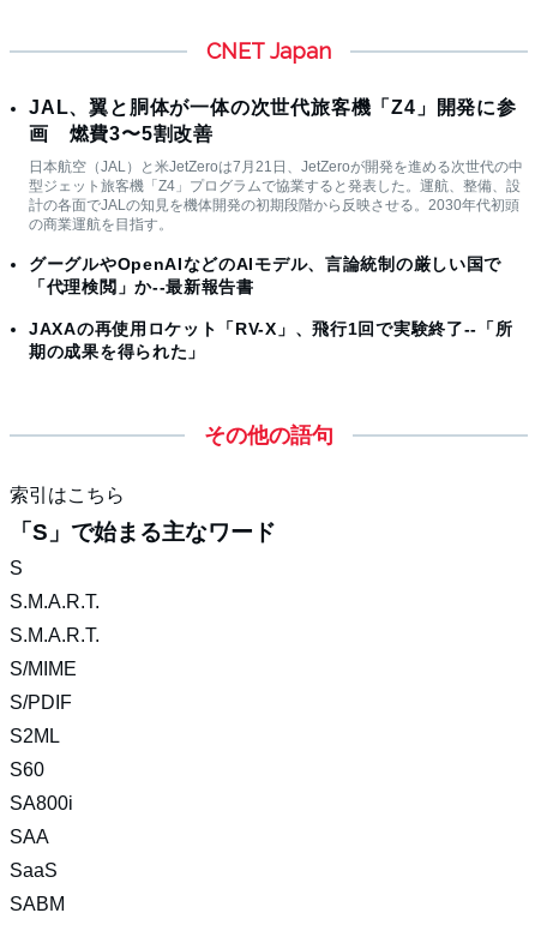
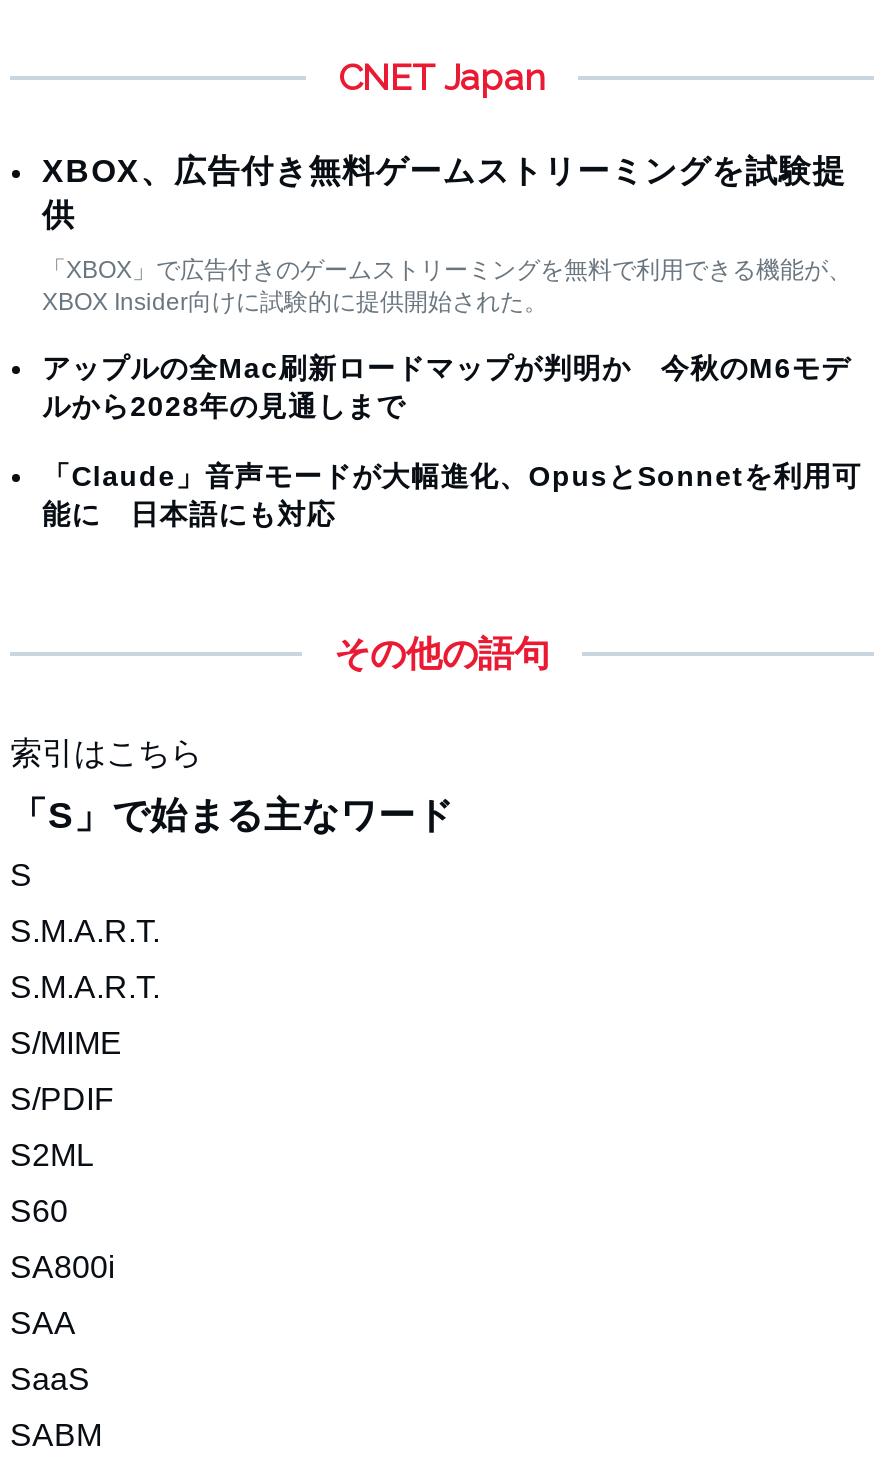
[29,97,517,144] JAL、翼と胴体が一体の次世代旅客機「Z4」開発に参 | 画 燃費3〜5割改善 -> [42,154,846,232] XBOX、広告付き無料ゲームストリーミングを試験提 | 供
[29,158,523,233] 日本航空（JAL）と米JetZeroは7月21日、JetZeroが開発を進める次世代の中 | 型ジェット旅客機「Z4」プログラムで協業すると発表した。運航、整備、設 | 計の各面でJALの知見を機体開発の初期段階から反映させる。2030年代初頭 | の商業運航を目指す。 -> [42,256,852,316] 「XBOX」で広告付きのゲームストリーミングを無料で利用できる機能が、 | XBOX Insider向けに試験的に提供開始された。
[29,254,501,296] グーグルやOpenAIなどのAIモデル、言論統制の厳しい国で | 「代理検閲」か--最新報告書 -> [42,352,851,422] アップルの全Mac刷新ロードマップが判明か 今秋のM6モデ | ルから2028年の見通しまで
[29,319,513,361] JAXAの再使用ロケット「RV-X」、飛行1回で実験終了--「所 | 期の成果を得られた」 -> [42,460,862,530] 「Claude」音声モードが大幅進化、OpusとSonnetを利用可 | 能に 日本語にも対応

